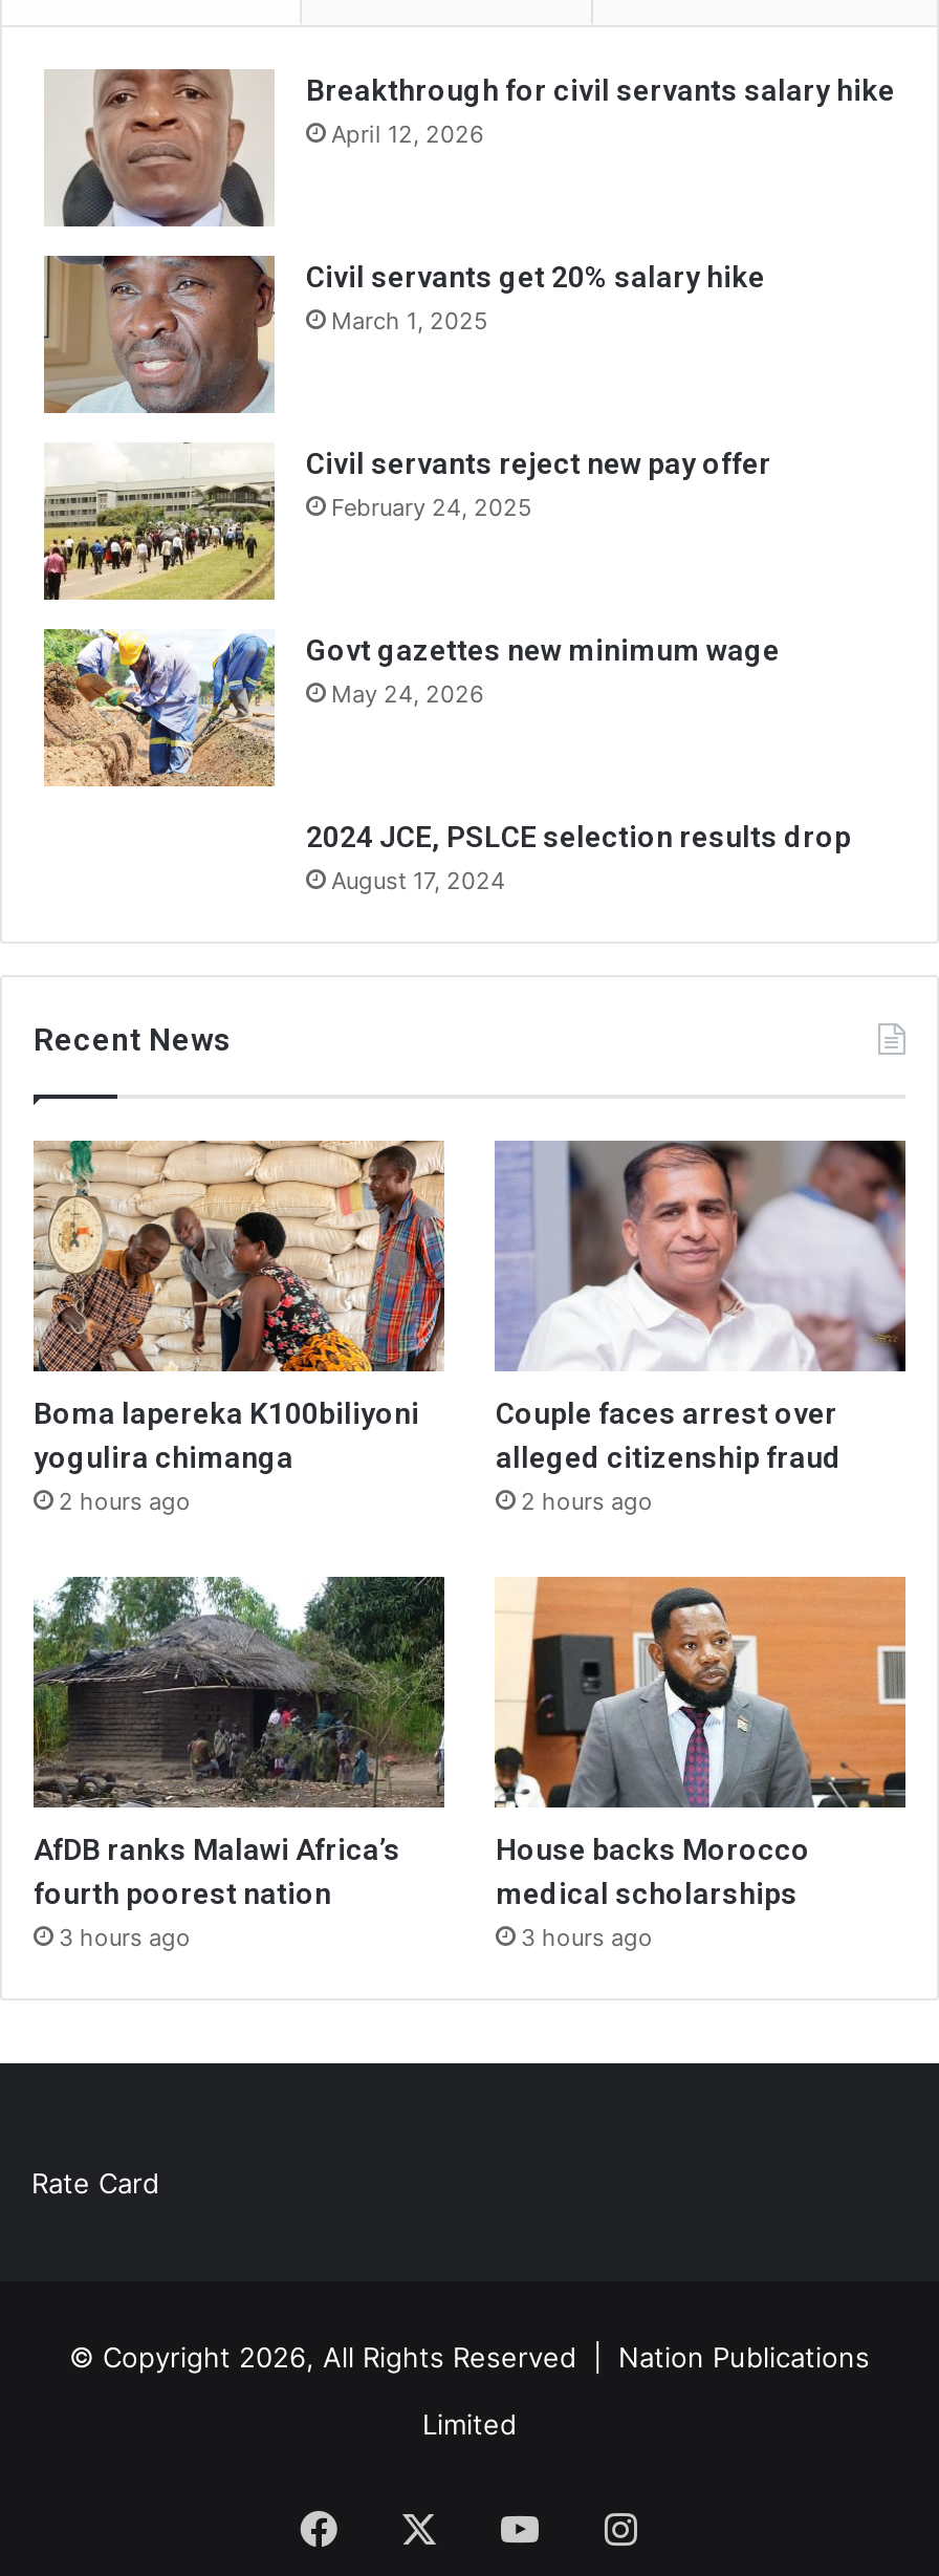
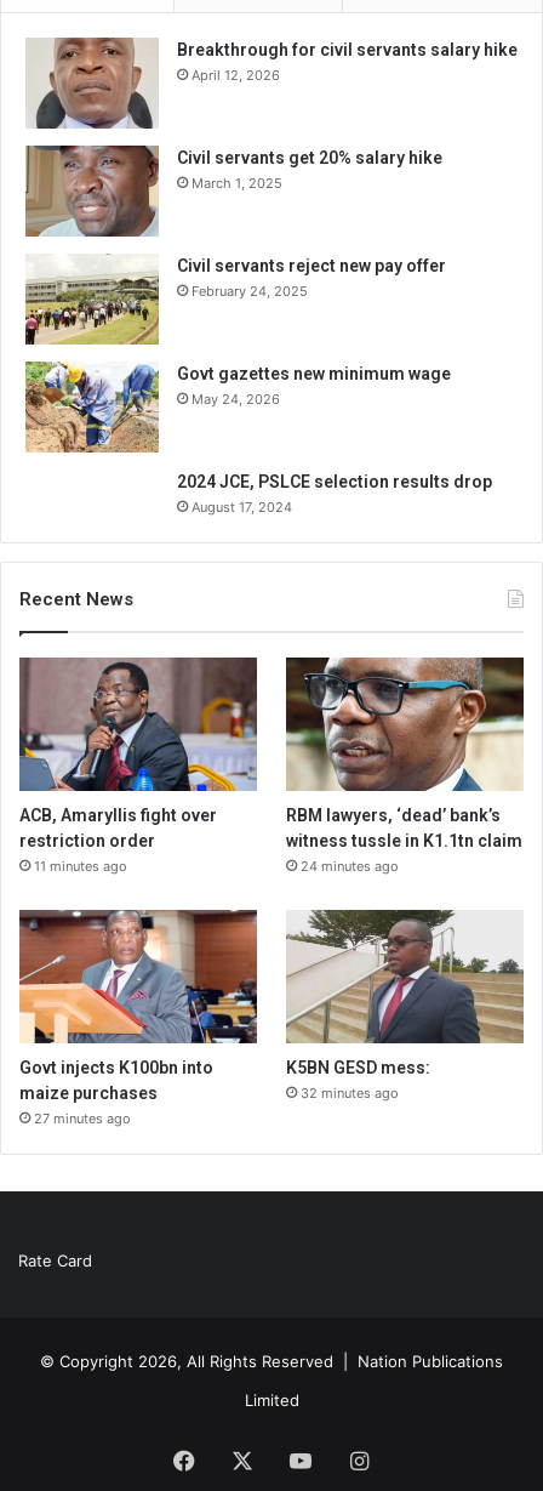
[31,1139,446,1516] [image] | Boma lapereka K100biliyoni | yogulira chimanga | 2 hours ago -> [18,656,258,875] [image] | ACB, Amaryllis fight over | restriction order | 11 minutes ago
[495,1141,908,1516] [image] | Couple faces arrest over | alleged citizenship fraud | 2 hours ago -> [285,656,524,875] [image] | RBM lawyers, ‘dead’ bank’s | witness tussle in K1.1tn claim | 24 minutes ago
[31,1577,446,1953] [image] | AfDB ranks Malawi Africa’s | fourth poorest nation | 3 hours ago -> [18,909,258,1128] [image] | Govt injects K100bn into | maize purchases | 27 minutes ago
[495,1575,908,1953] [image] | House backs Morocco | medical scholarships | 3 hours ago -> [285,909,525,1102] [image] | K5BN GESD mess: | 32 minutes ago

